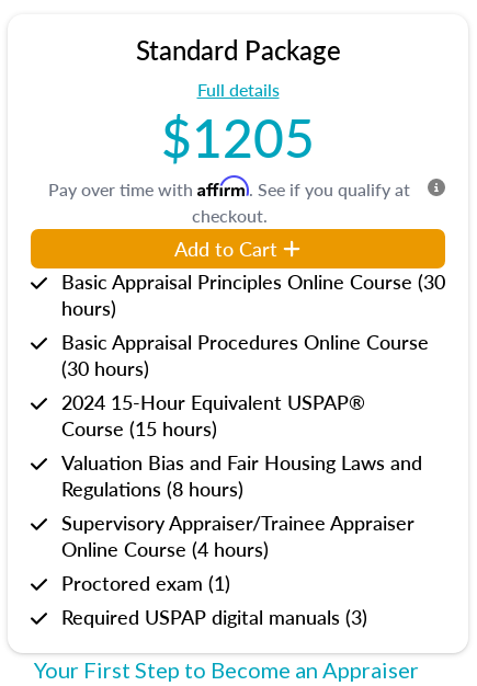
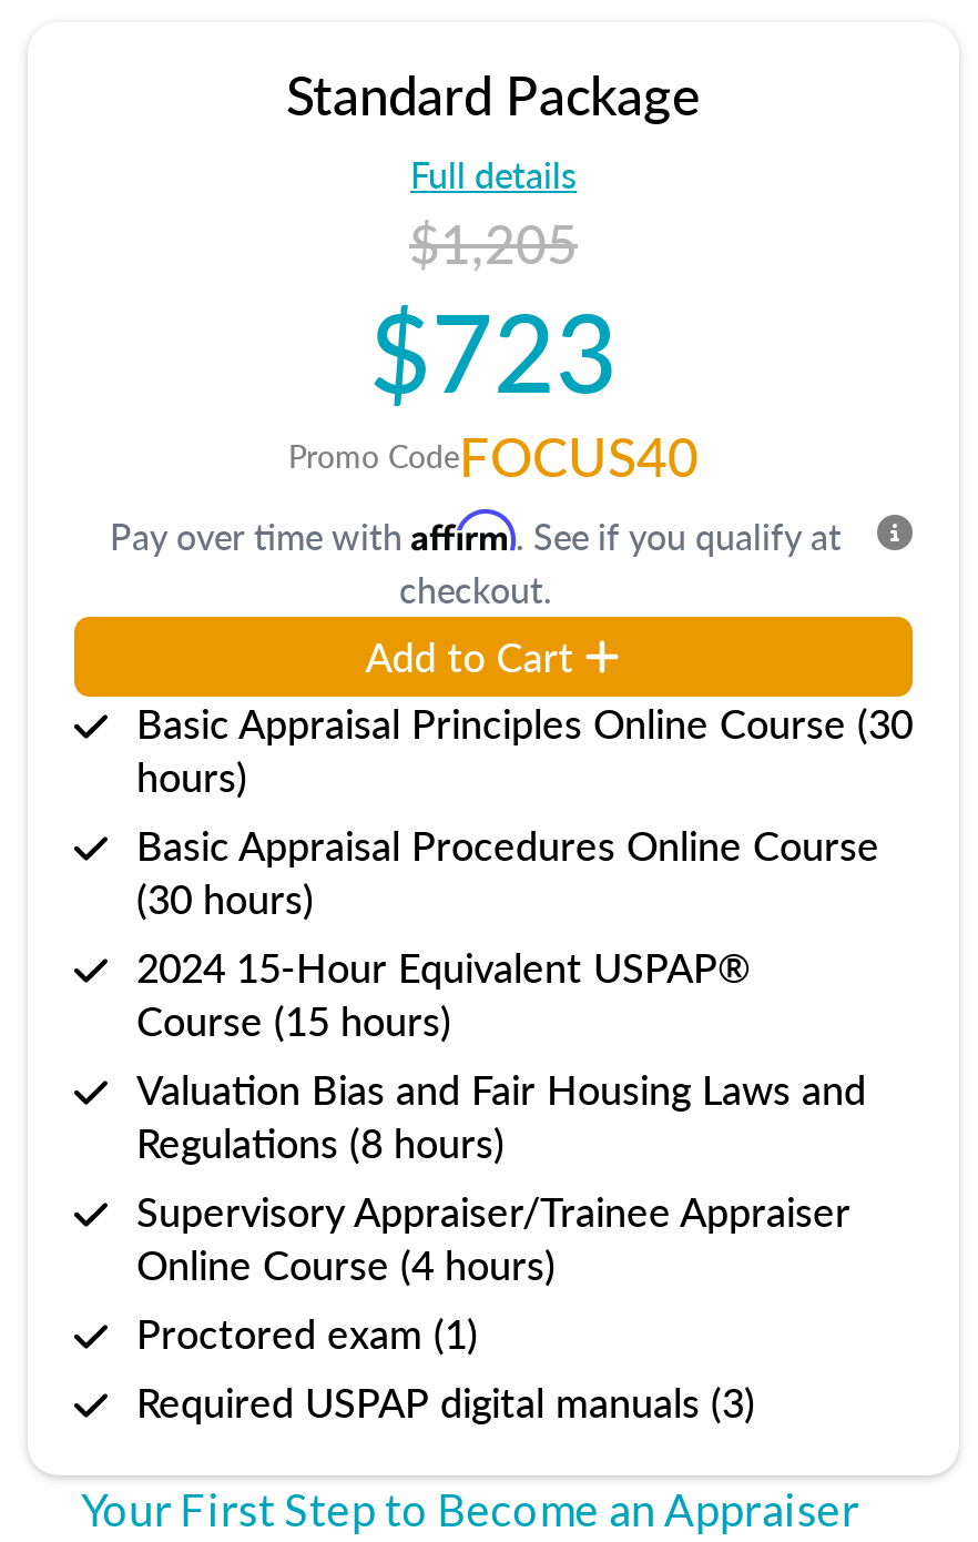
[161,99,315,173] $1205 -> [288,204,699,493] $1,205 | $723 | Promo CodeFOCUS40

